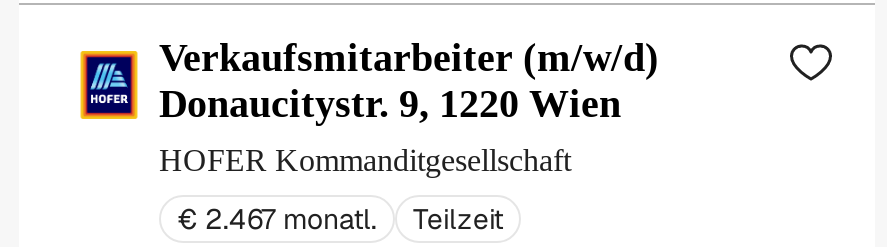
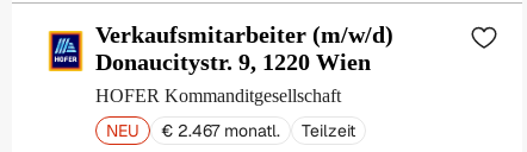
none -> [106,120,139,141] NEU

